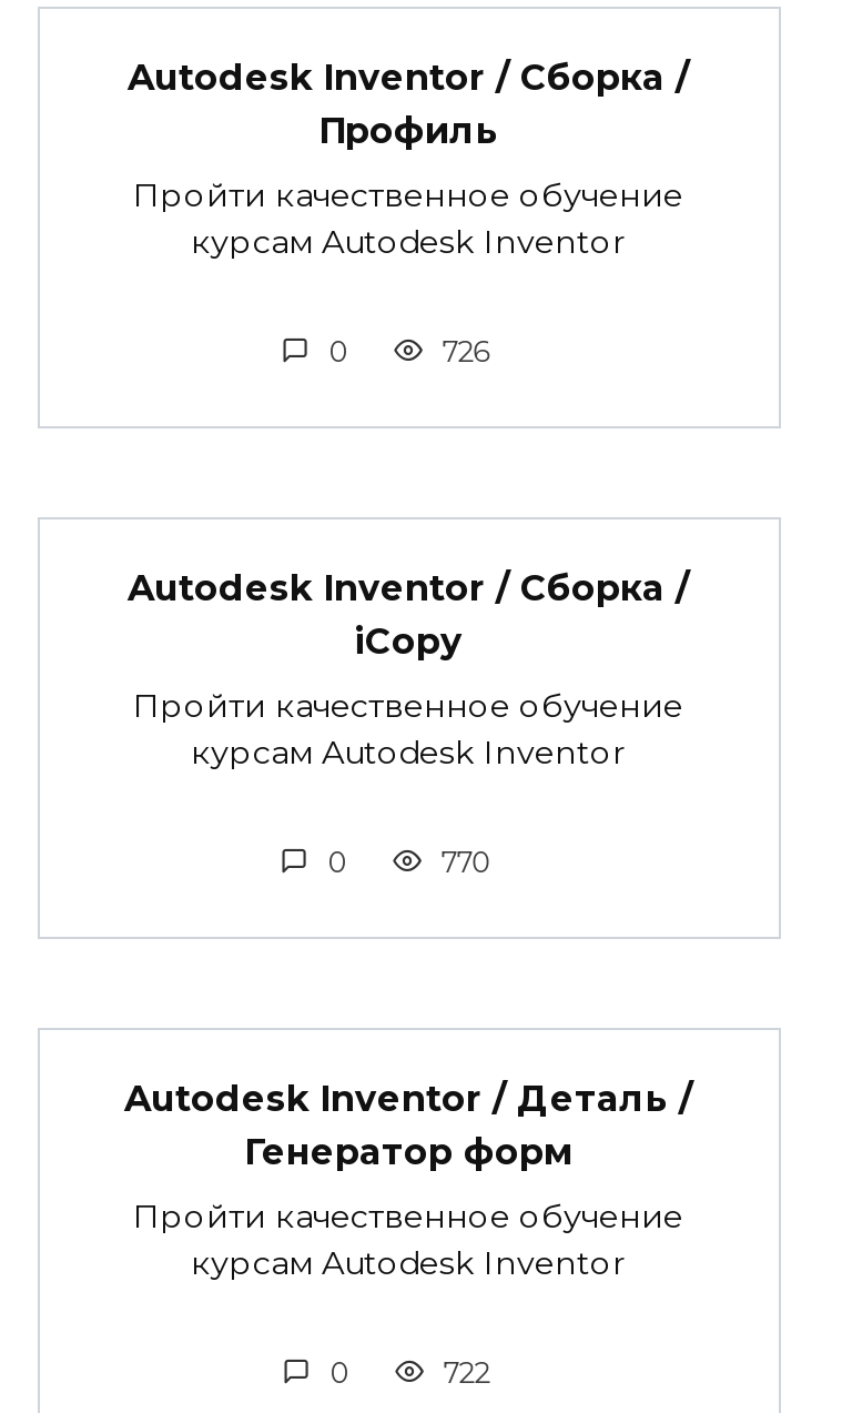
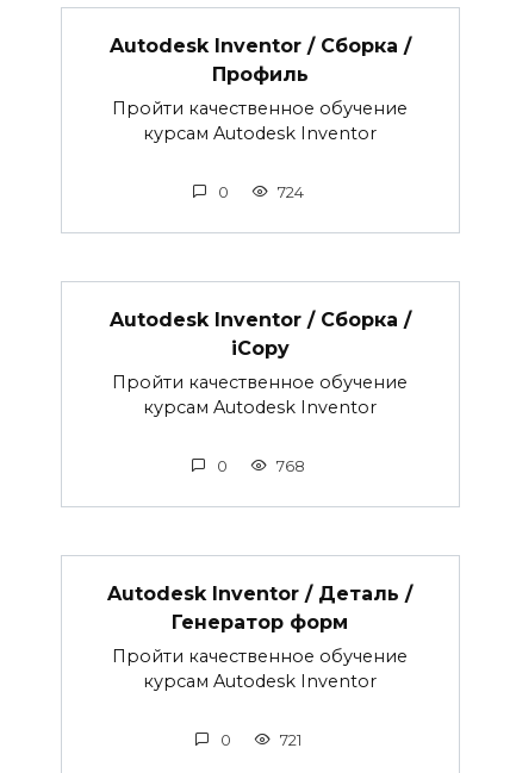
[442,335,491,368] 726 -> [278,183,304,201] 724
[441,845,492,878] 770 -> [277,457,305,475] 768
[443,1356,490,1389] 722 -> [280,731,302,749] 721

